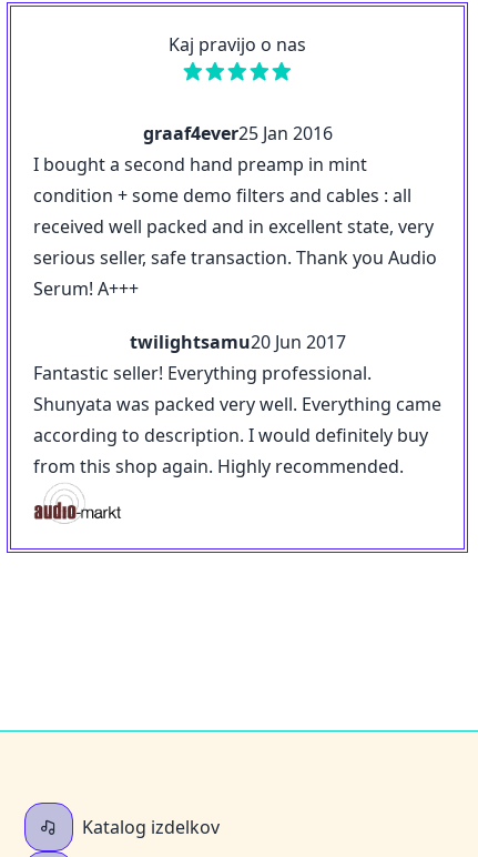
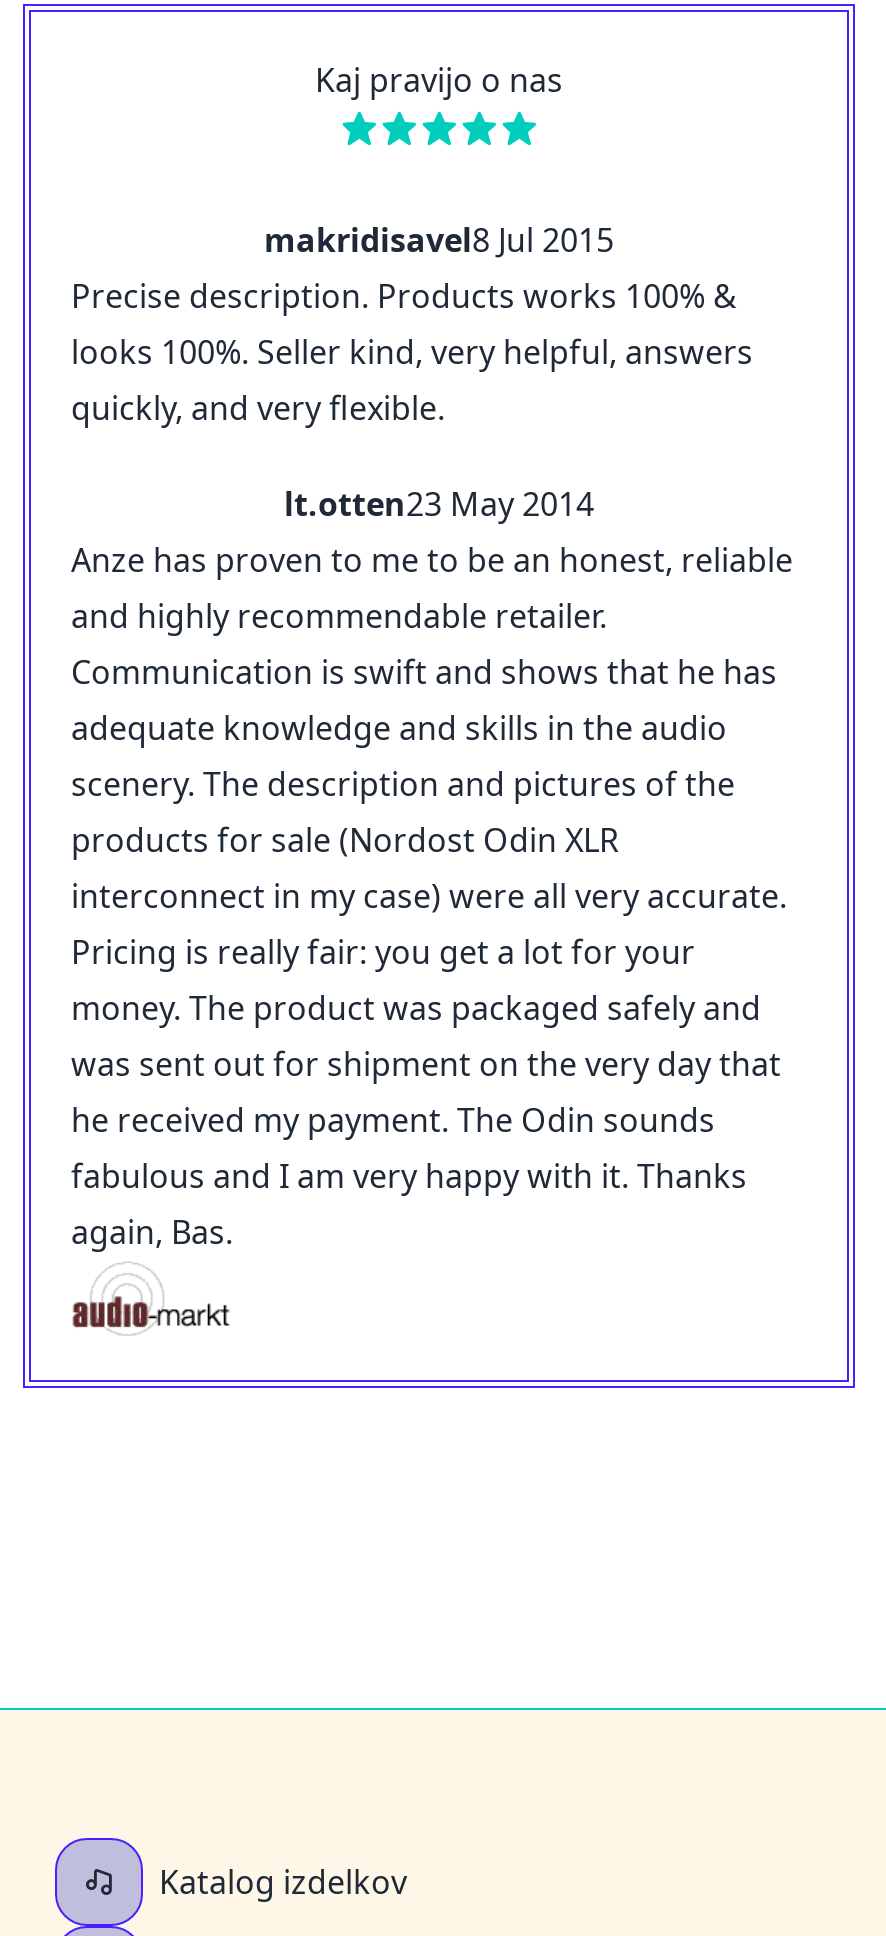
[33,121,437,301] graaf4ever25 Jan 2016 | I bought a second hand preamp in mint | condition + some demo filters and cables : all | received well packed and in excellent state, very | serious seller, safe transaction. Thank you Audio | Serum! A+++ -> [71,218,753,430] makridisavel8 Jul 2015 | Precise description. Products works 100% & | looks 100%. Seller kind, very helpful, answers | quickly, and very flexible.
[33,330,441,479] twilightsamu20 Jun 2017 | Fantastic seller! Everything professional. | Shunyata was packed very well. Everything came | according to description. I would definitely buy | from this shop again. Highly recommended. -> [71,482,793,1254] lt.otten23 May 2014 | Anze has proven to me to be an honest, reliable | and highly recommendable retailer. | Communication is swift and shows that he has | adequate knowledge and skills in the audio | scenery. The description and pictures of the | products for sale (Nordost Odin XLR | interconnect in my case) were all very accurate. | Pricing is really fair: you get a lot for your | money. The product was packaged safely and | was sent out for shipment on the very day that | he received my payment. The Odin sounds | fabulous and I am very happy with it. Thanks | again, Bas.

